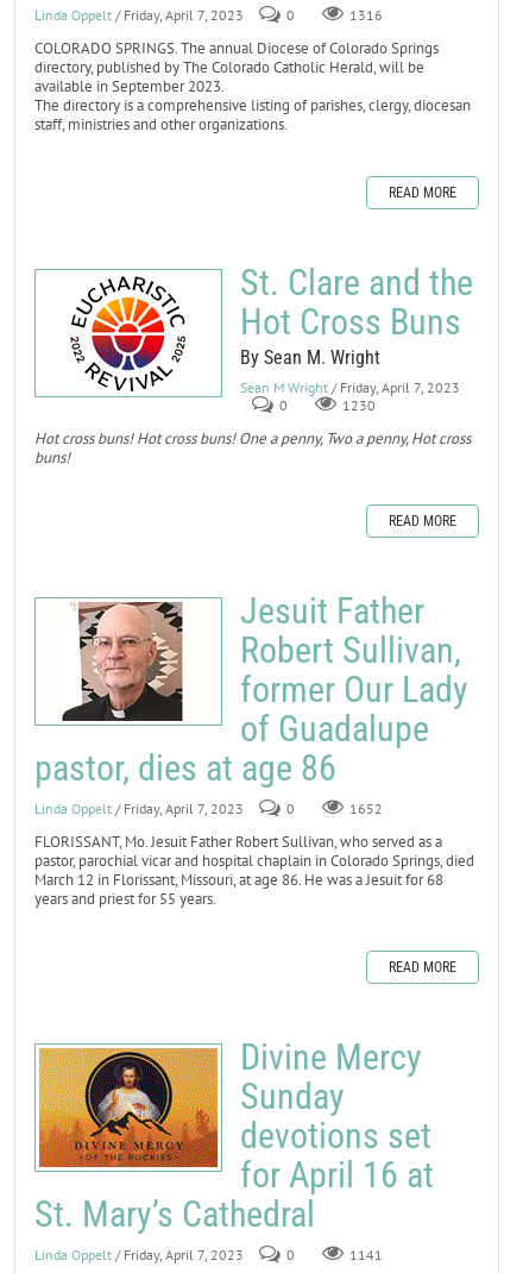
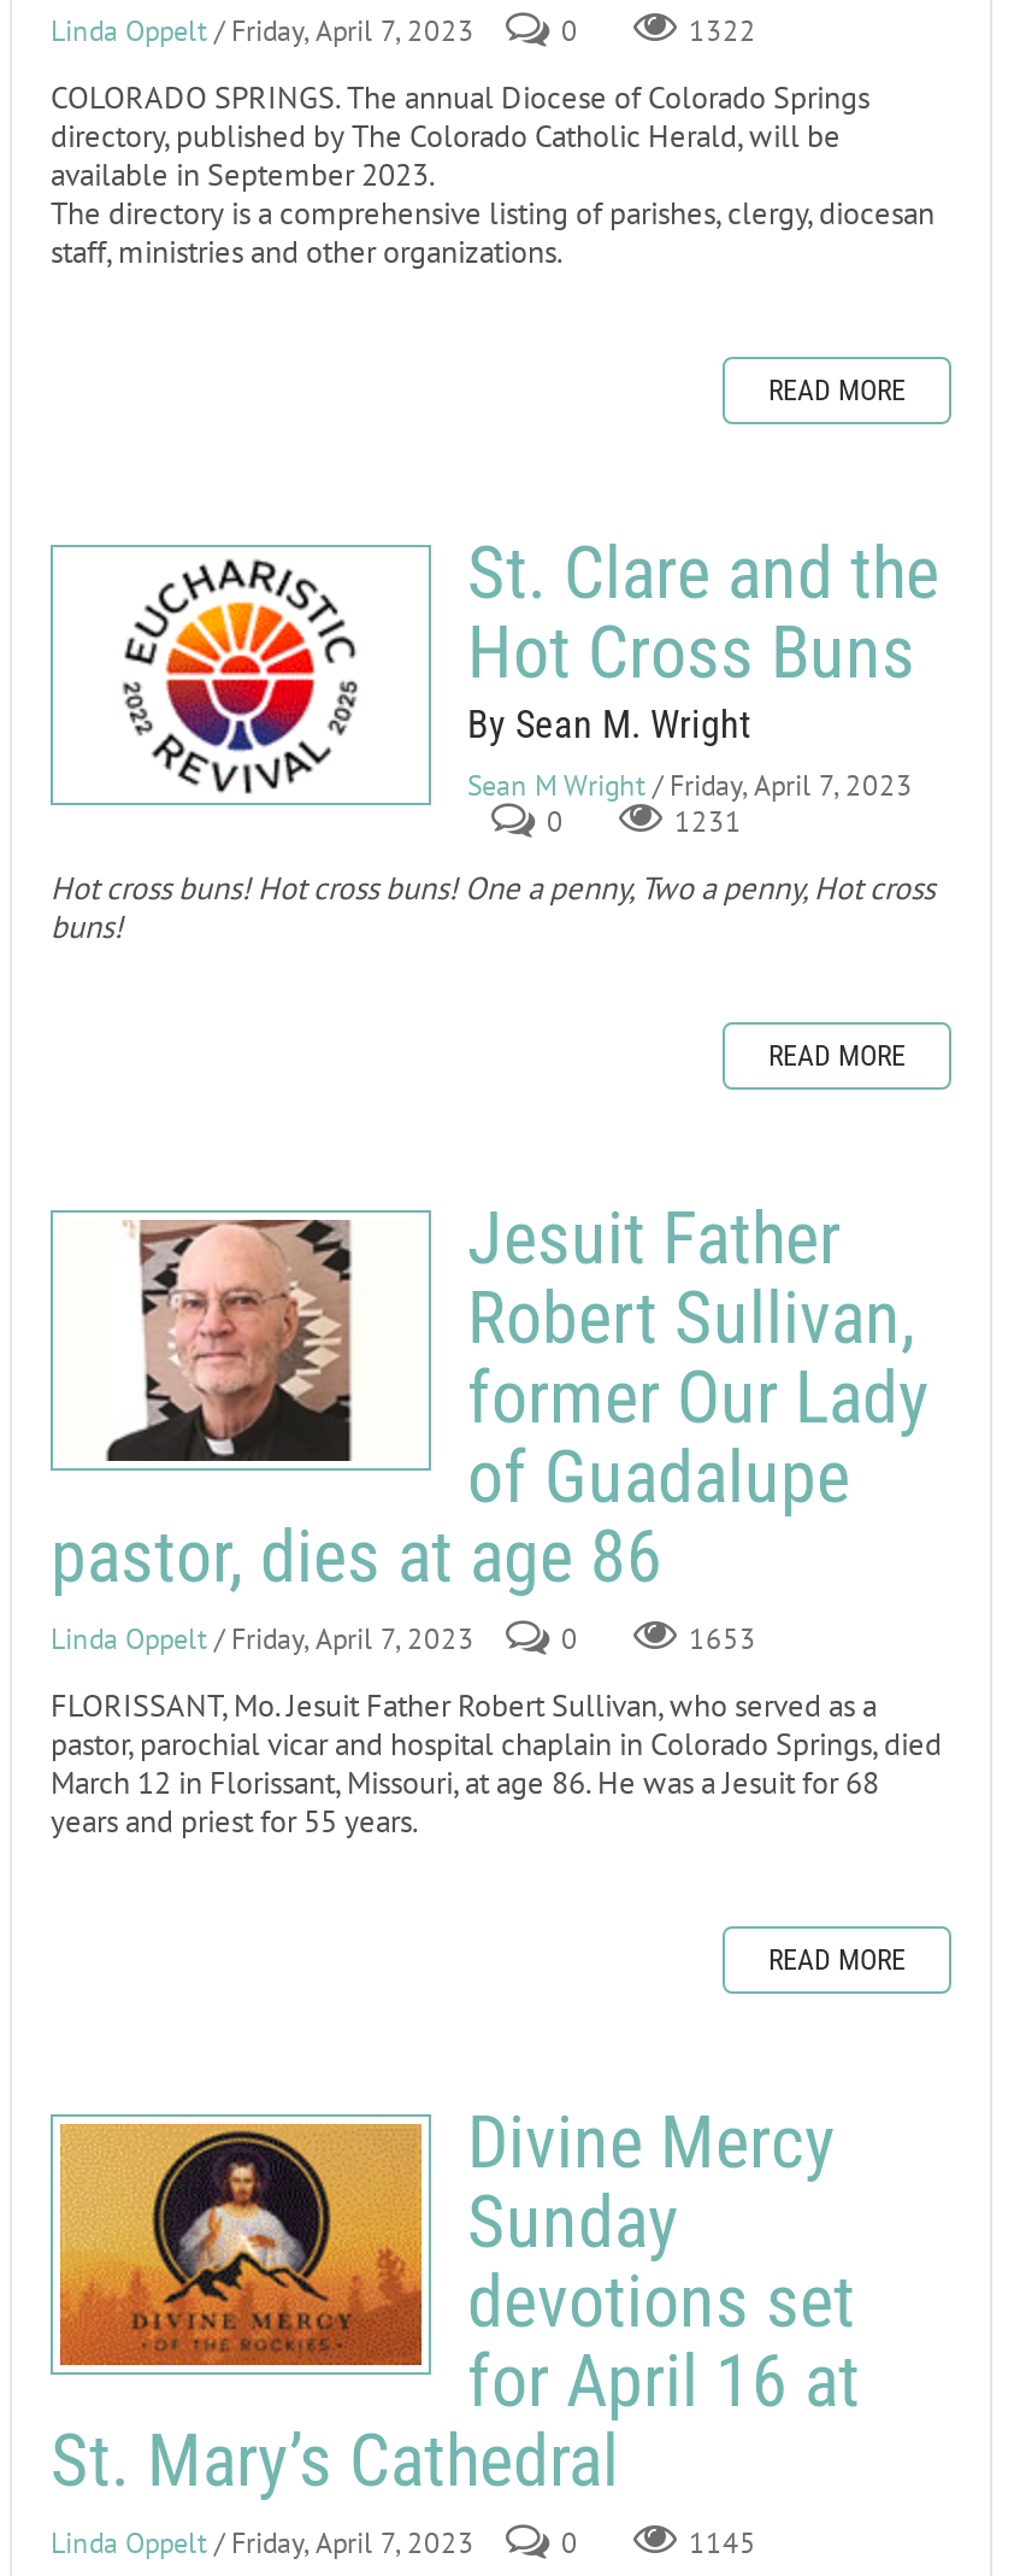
[349,6,383,24] 1316 -> [689,12,756,48] 1322
[342,396,376,414] 1230 -> [674,802,742,838] 1231
[349,799,383,817] 1652 -> [689,1620,756,1656] 1653
[349,1245,383,1263] 1141 -> [689,2524,756,2560] 1145

